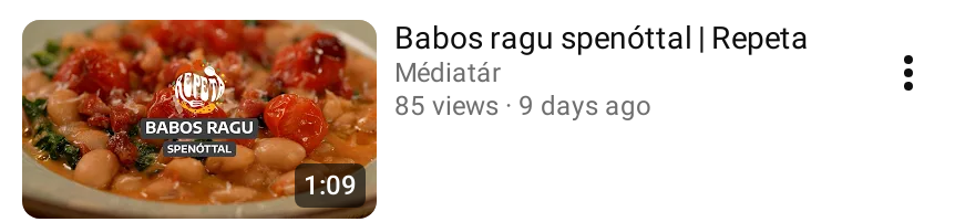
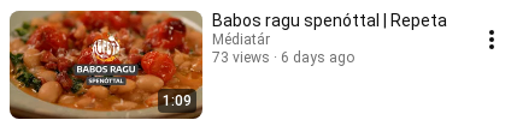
[394,92,499,123] 85 views -> [212,50,270,67] 73 views
[518,92,651,123] 9 days ago -> [281,50,354,67] 6 days ago

